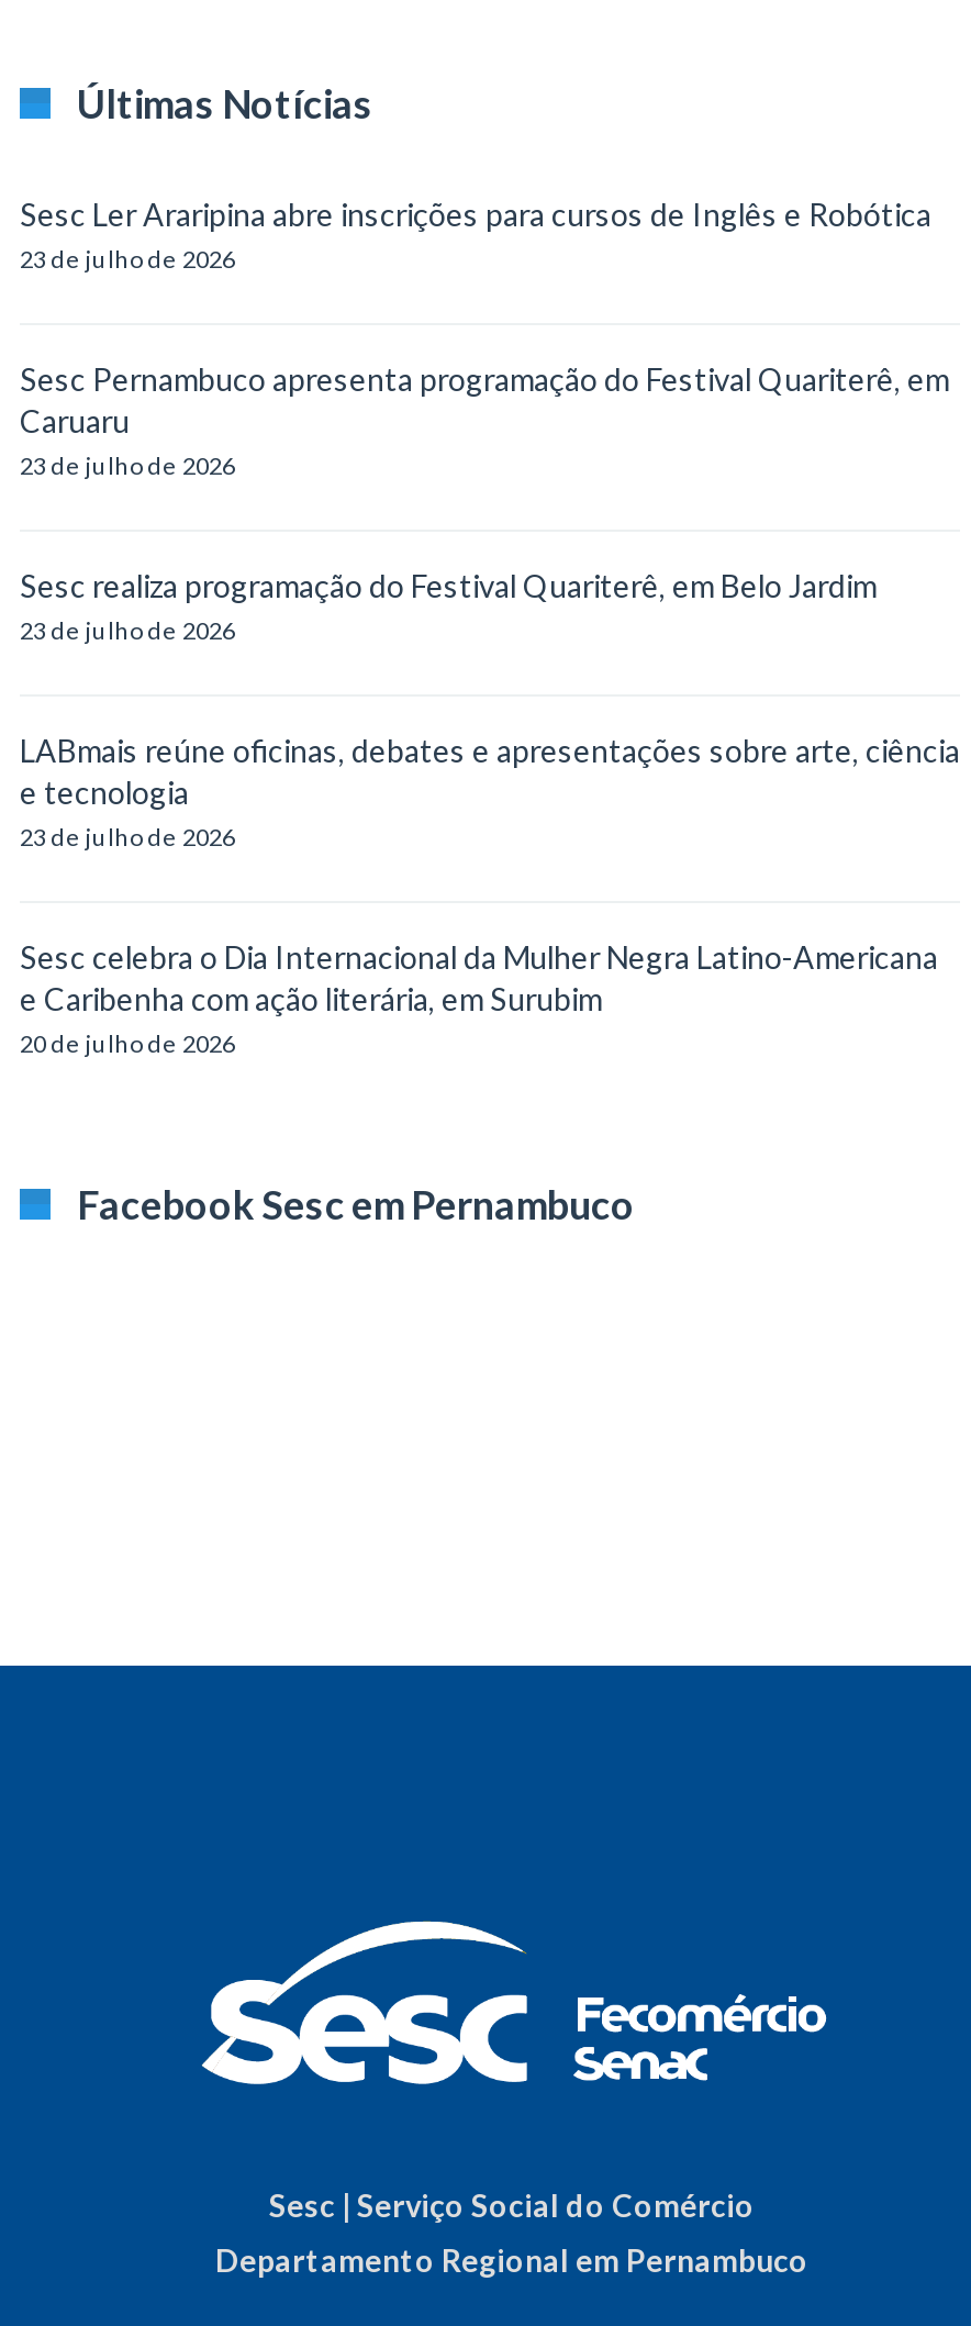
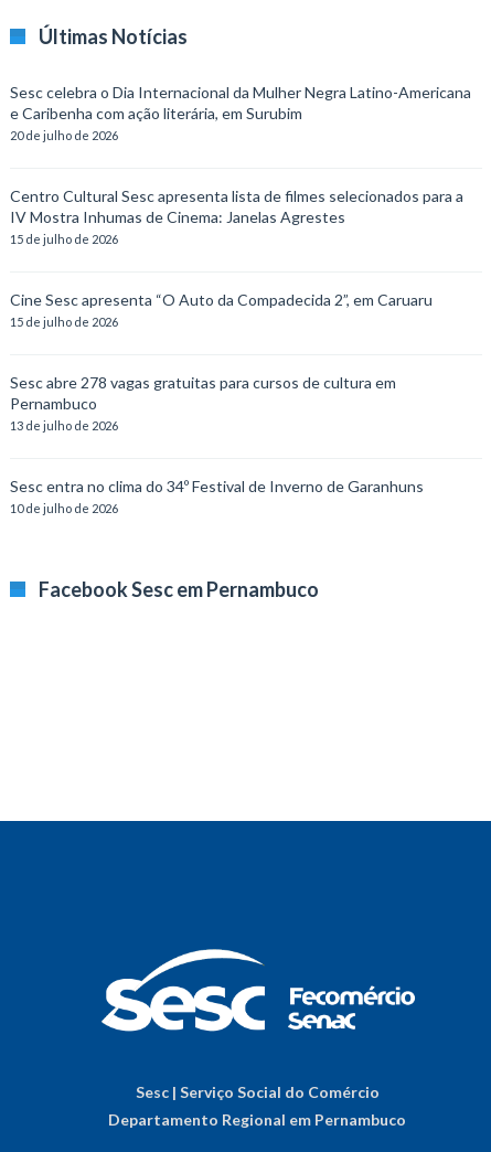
[20,196,960,850] Sesc Ler Araripina abre inscrições para cursos de Inglês e Robótica | 23 de julho de 2026 | Sesc Pernambuco apresenta programação do Festival Quariterê, em | Caruaru | 23 de julho de 2026 | Sesc realiza programação do Festival Quariterê, em Belo Jardim | 23 de julho de 2026 | LABmais reúne oficinas, debates e apresentações sobre arte, ciência | e tecnologia | 23 de julho de 2026 -> none
moved [20,938,938,1057] -> [10,83,471,142]: Sesc celebra o Dia Internacional da Mulher Negra Latino-Americana | e Caribenha com ação literária, em Surubim | 20 de julho de 2026
none -> [10,186,463,515] Centro Cultural Sesc apresenta lista de filmes selecionados para a | IV Mostra Inhumas de Cinema: Janelas Agrestes | 15 de julho de 2026 | Cine Sesc apresenta “O Auto da Compadecida 2”, em Caruaru | 15 de julho de 2026 | Sesc abre 278 vagas gratuitas para cursos de cultura em | Pernambuco | 13 de julho de 2026 | Sesc entra no clima do 34º Festival de Inverno de Garanhuns | 10 de julho de 2026

